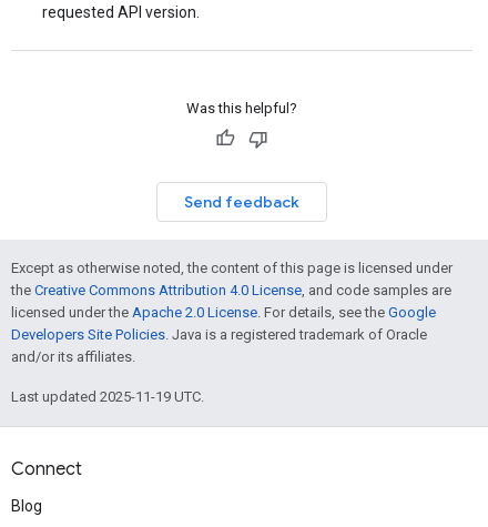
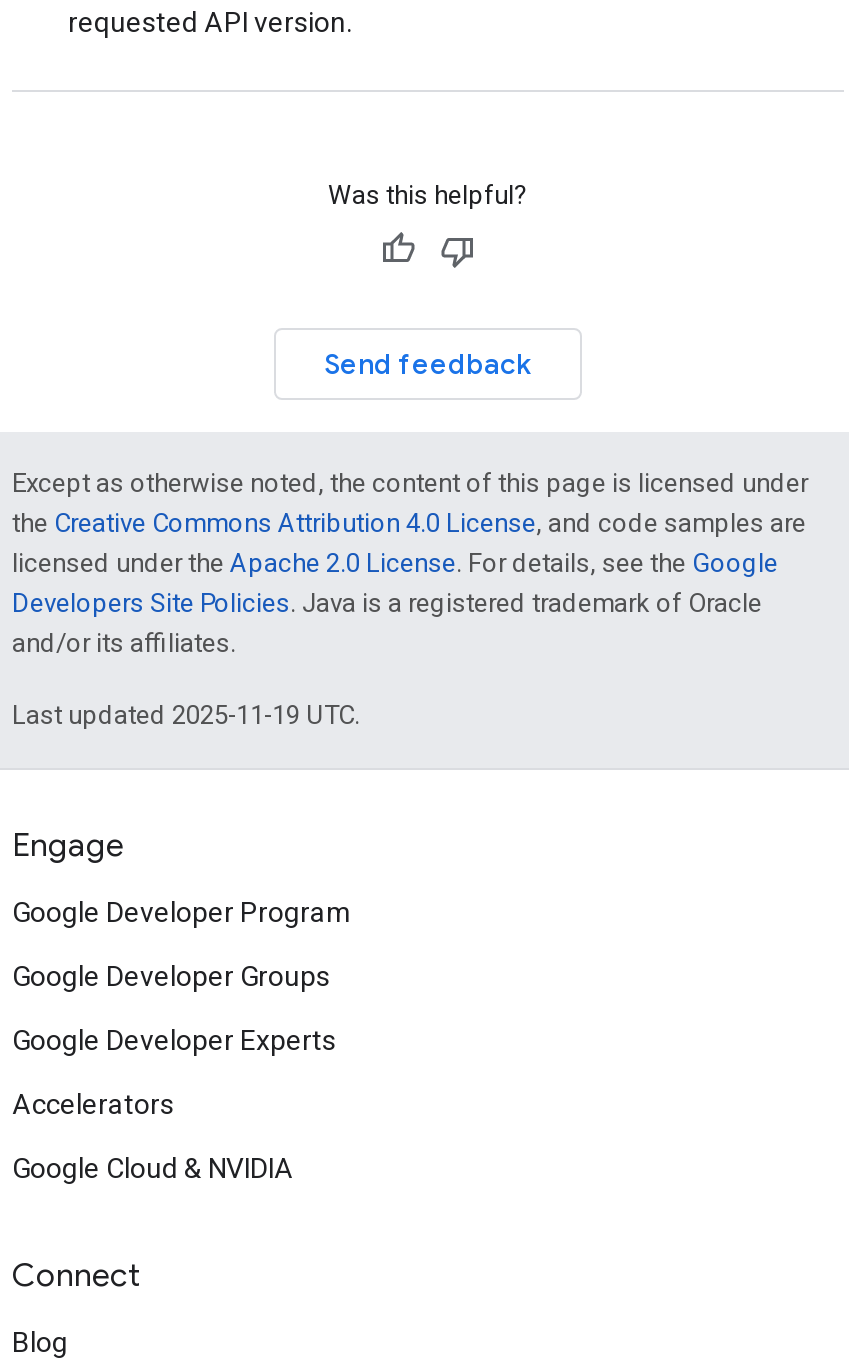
none -> [12,826,352,1184] Engage | Google Developer Program | Google Developer Groups | Google Developer Experts | Accelerators | Google Cloud & NVIDIA

